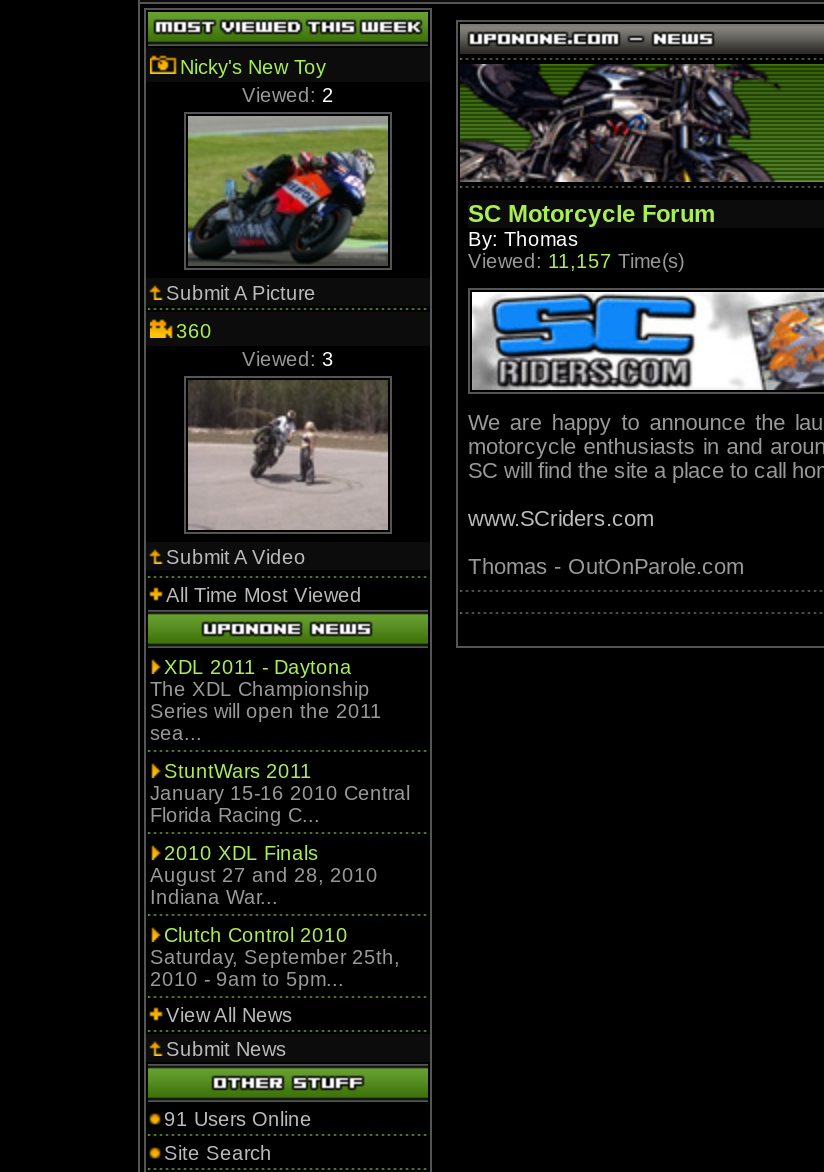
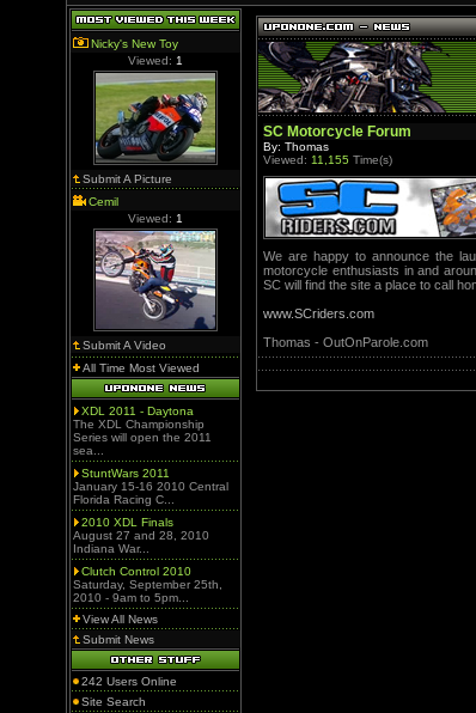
[242,84,334,106] Viewed: 2 -> [128,54,183,67] Viewed: 1
[468,250,684,272] Viewed: 11,157 Time(s) -> [263,153,392,166] Viewed: 11,155 Time(s)
[176,320,334,370] 360 | Viewed: 3 -> [89,195,183,225] Cemil | Viewed: 1
[188,380,388,532] [image] -> [96,230,216,329] [image]
[164,1108,312,1130] 91 Users Online -> [81,675,177,688] 242 Users Online

